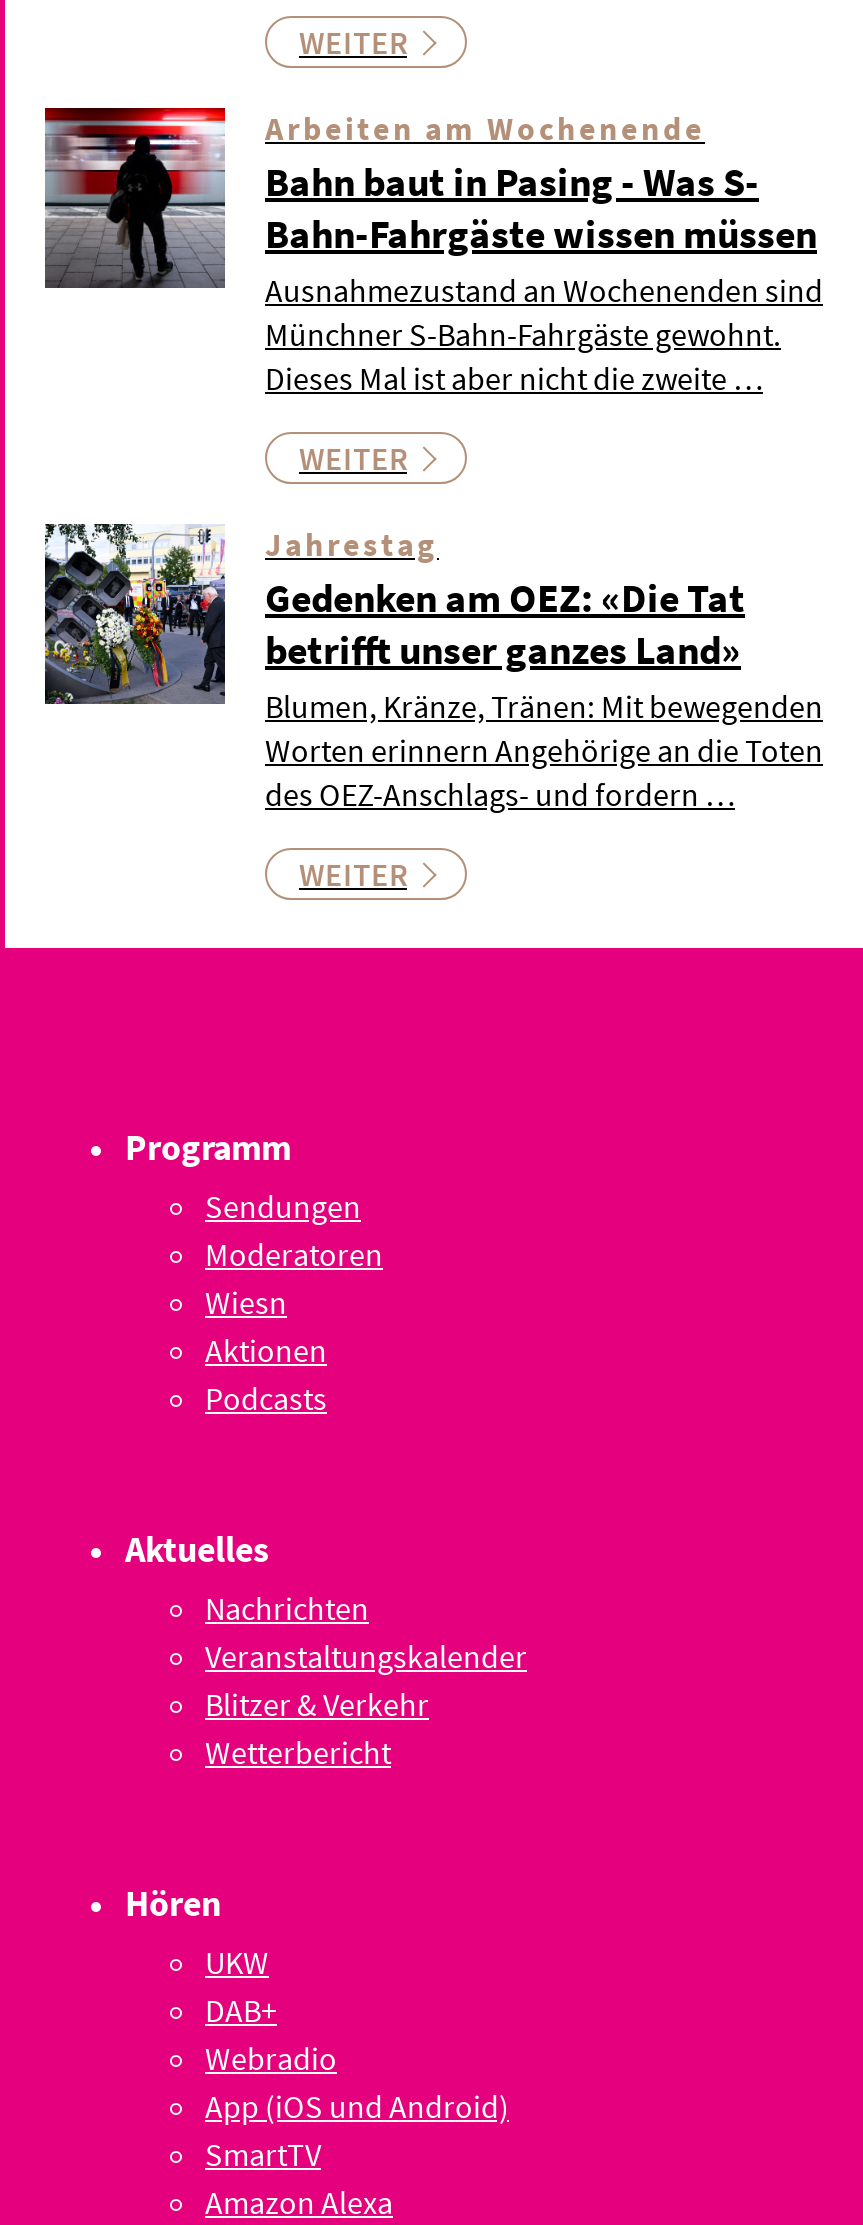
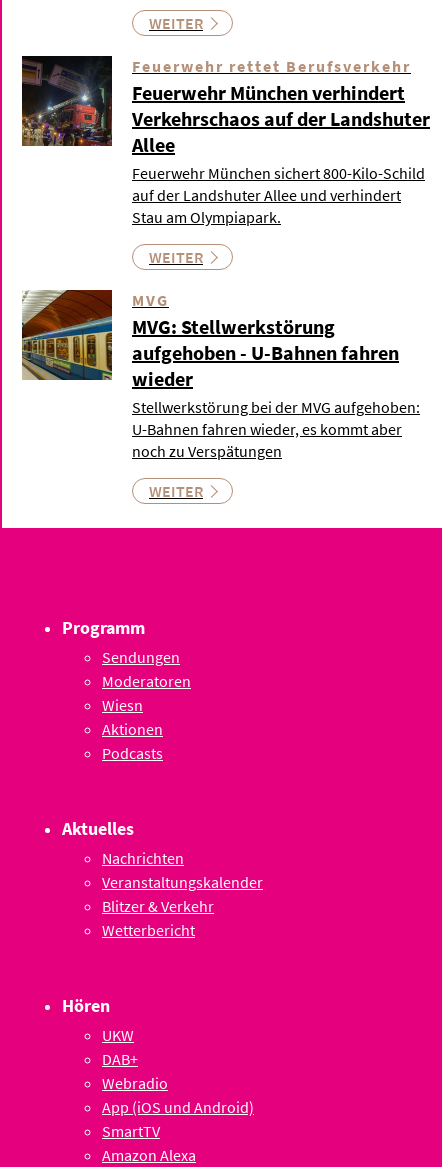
[45,105,823,397] [image] | Arbeiten am Wochenende | Bahn baut in Pasing - Was S- | Bahn-Fahrgäste wissen müssen | Ausnahmezustand an Wochenenden sind | Münchner S-Bahn-Fahrgäste gewohnt. | Dieses Mal ist aber nicht die zweite … -> [21,55,430,227] [image] | Feuerwehr rettet Berufsverkehr | Feuerwehr München verhindert | Verkehrschaos auf der Landshuter | Allee | Feuerwehr München sichert 800-Kilo-Schild | auf der Landshuter Allee und verhindert | Stau am Olympiapark.
[43,523,823,813] [image] | Jahrestag | Gedenken am OEZ: «Die Tat | betrifft unser ganzes Land» | Blumen, Kränze, Tränen: Mit bewegenden | Worten erinnern Angehörige an die Toten | des OEZ-Anschlags- und fordern … -> [22,289,420,461] [image] | MVG | MVG: Stellwerkstörung | aufgehoben - U-Bahnen fahren | wieder | Stellwerkstörung bei der MVG aufgehoben: | U-Bahnen fahren wieder, es kommt aber | noch zu Verspätungen

